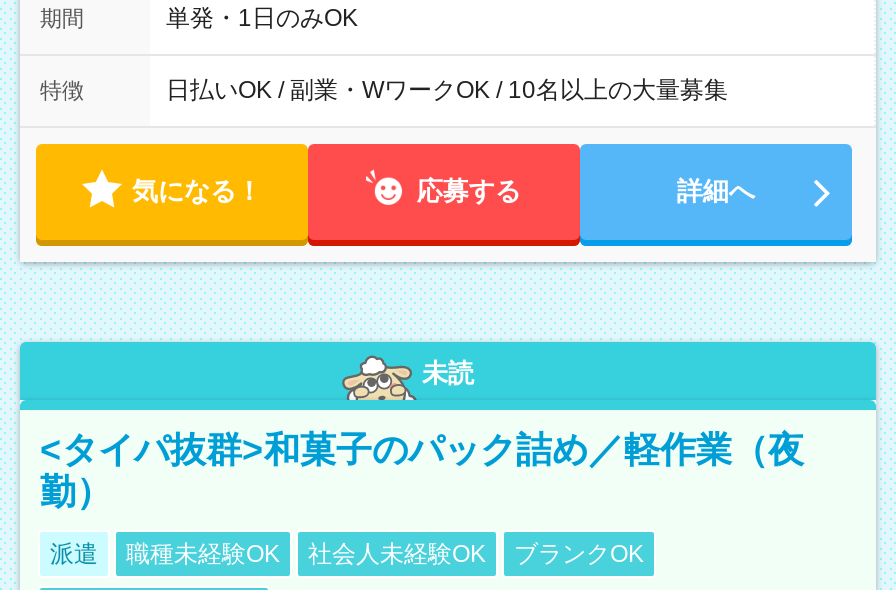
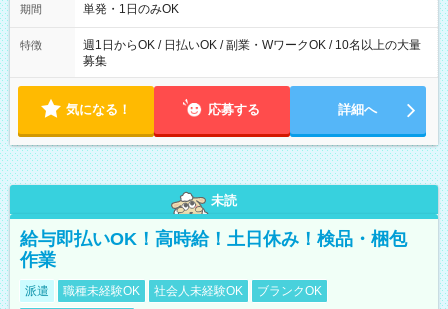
[166,76,728,104] 日払いOK / 副業・WワークOK / 10名以上の大量募集 -> [83,38,421,68] 週1日からOK / 日払いOK / 副業・WワークOK / 10名以上の大量 | 募集
[40,430,804,512] <タイパ抜群>和菓子のパック詰め／軽作業（夜 | 勤） -> [20,229,407,270] 給与即払いOK！高時給！土日休み！検品・梱包 | 作業

